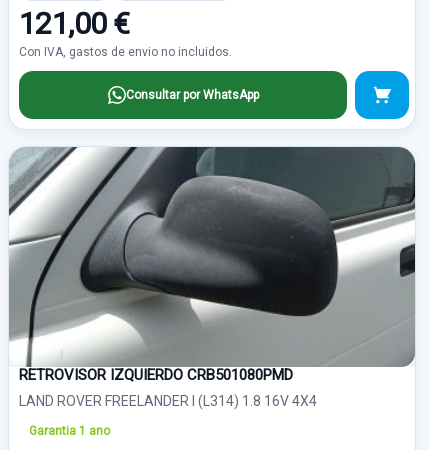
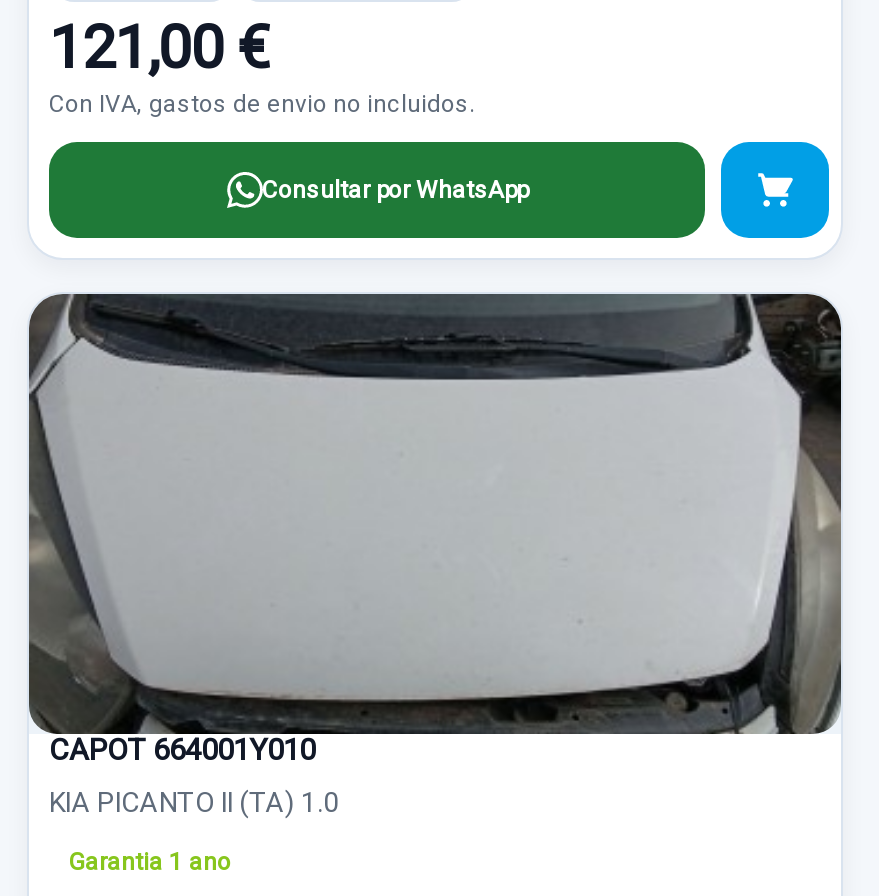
[9,147,416,384] [image] | RETROVISOR IZQUIERDO CRB501080PMD -> [27,292,843,768] [image] | CAPOT 664001Y010
[19,393,317,409] LAND ROVER FREELANDER I (L314) 1.8 16V 4X4 -> [49,786,339,818] KIA PICANTO II (TA) 1.0

